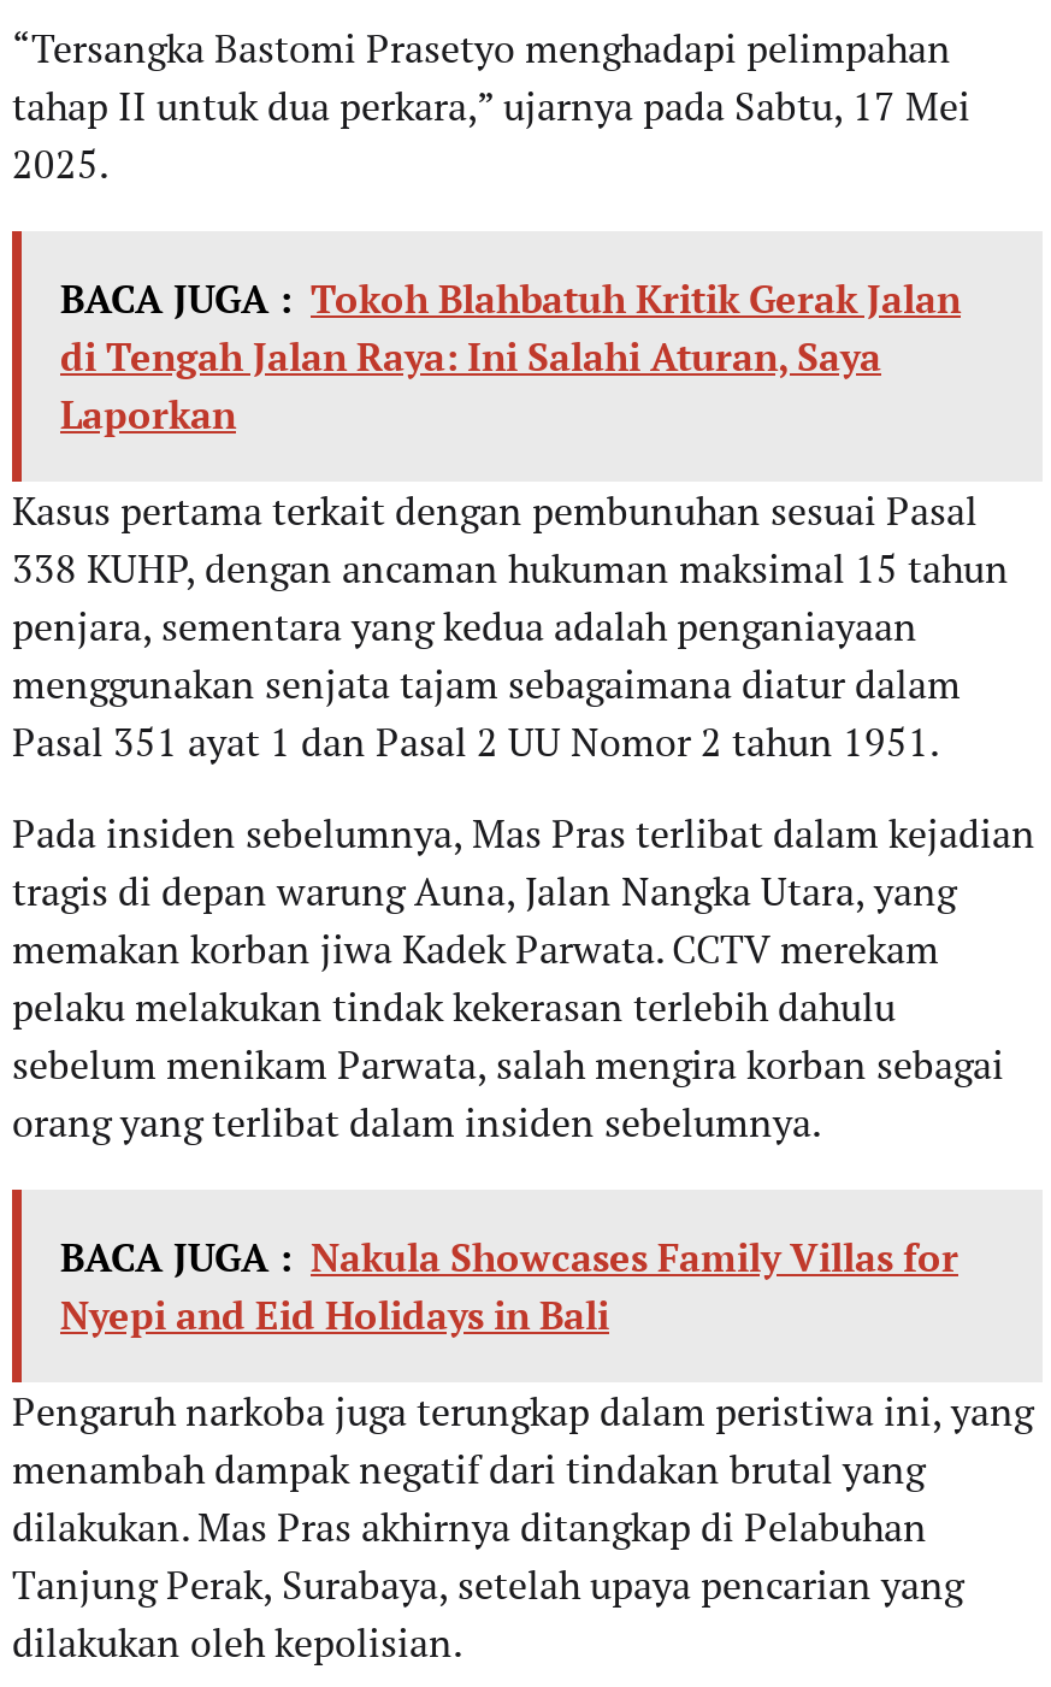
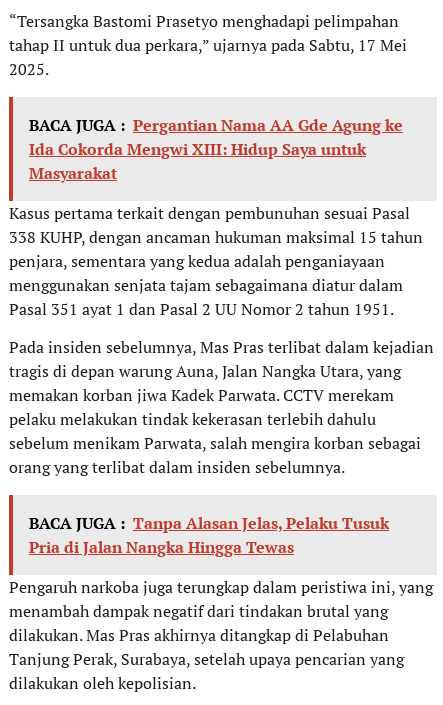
[60,272,961,440] BACA JUGA : Tokoh Blahbatuh Kritik Gerak Jalan | di Tengah Jalan Raya: Ini Salahi Aturan, Saya | Laporkan -> [29,114,403,184] BACA JUGA : Pergantian Nama AA Gde Agung ke | Ida Cokorda Mengwi XIII: Hidup Saya untuk | Masyarakat
[60,1231,958,1342] BACA JUGA : Nakula Showcases Family Villas for | Nyepi and Eid Holidays in Bali -> [29,512,389,558] BACA JUGA : Tanpa Alasan Jelas, Pelaku Tusuk | Pria di Jalan Nangka Hingga Tewas

